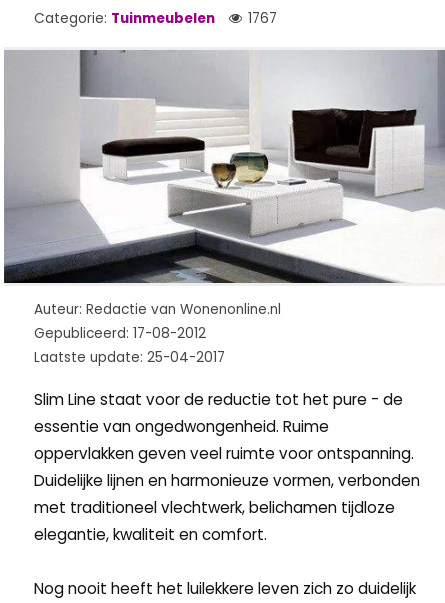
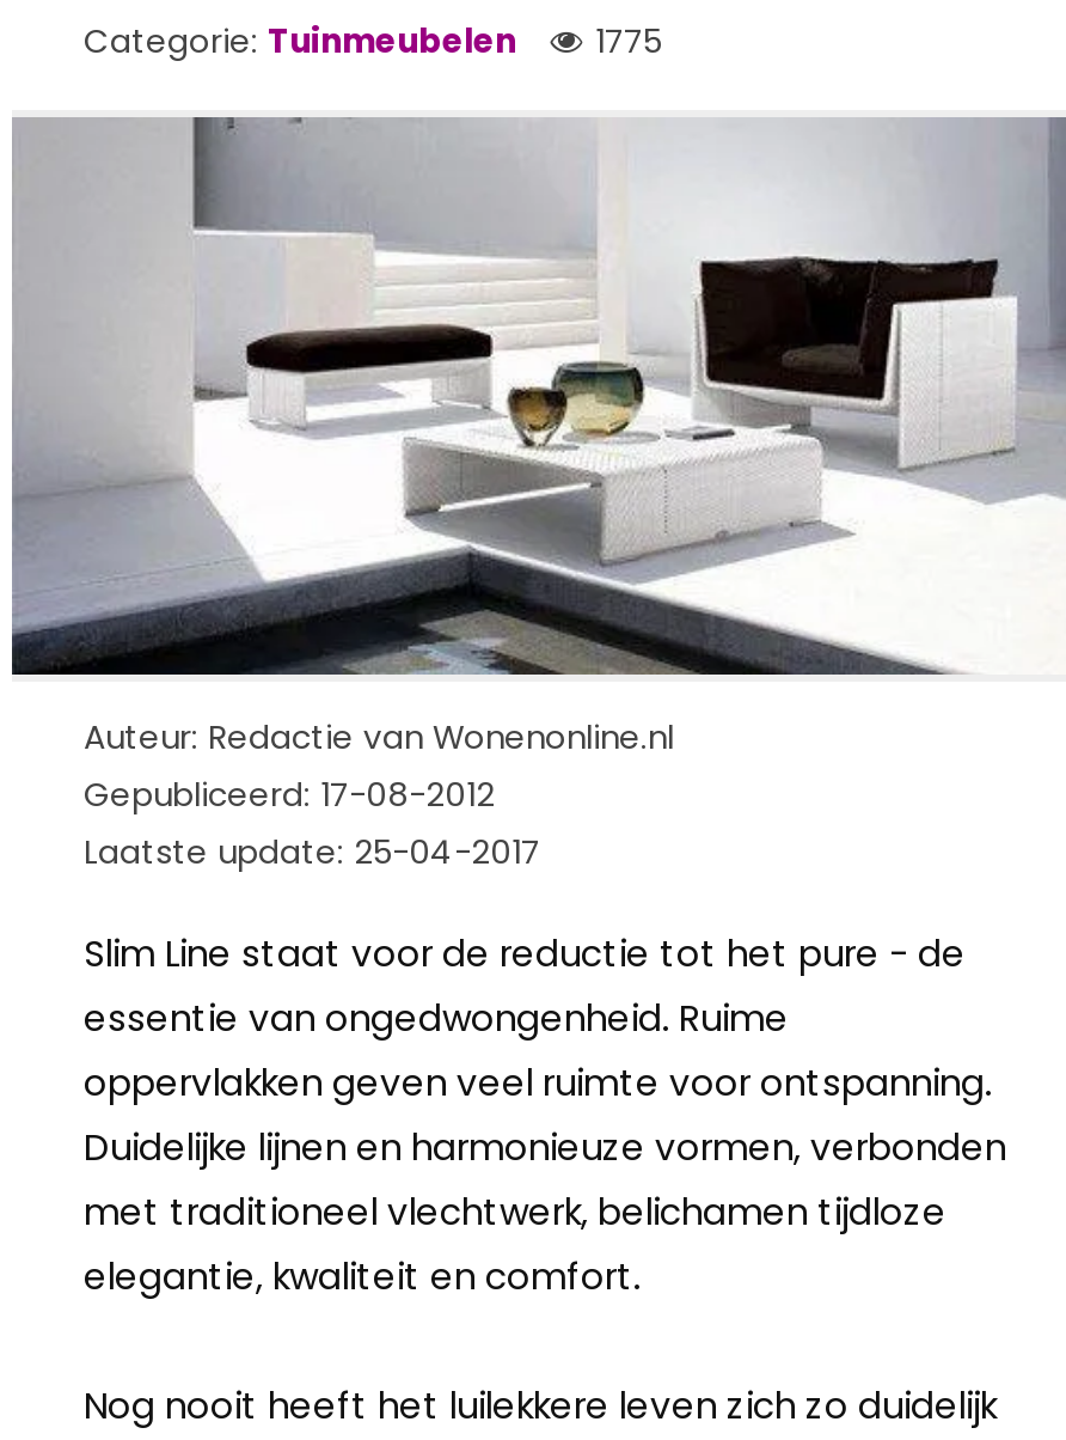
[34,9,277,28] Categorie: Tuinmeubelen 1767 -> [84,19,662,65] Categorie: Tuinmeubelen 1775

